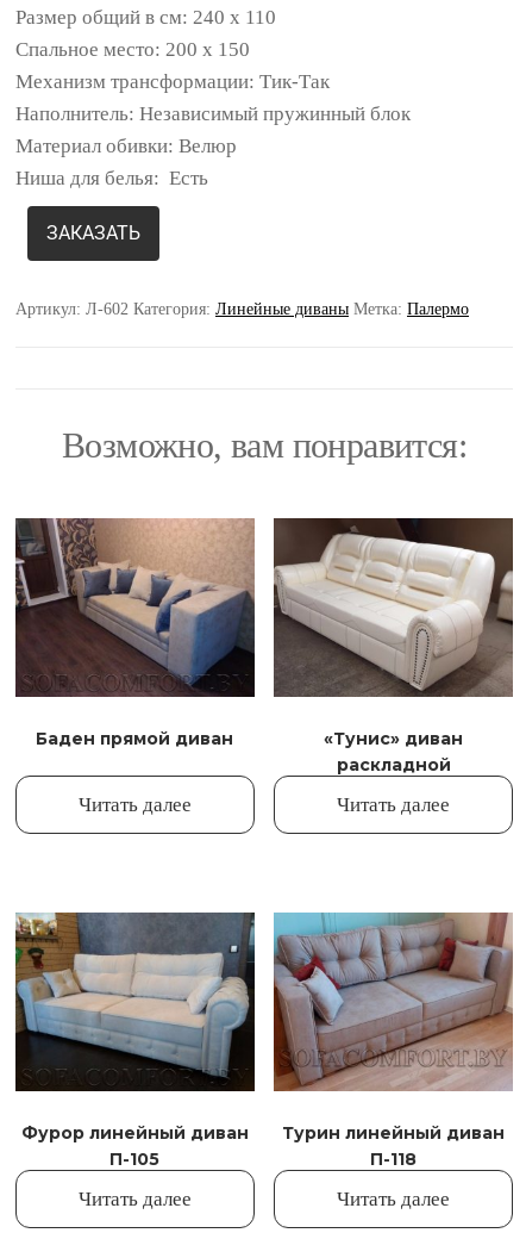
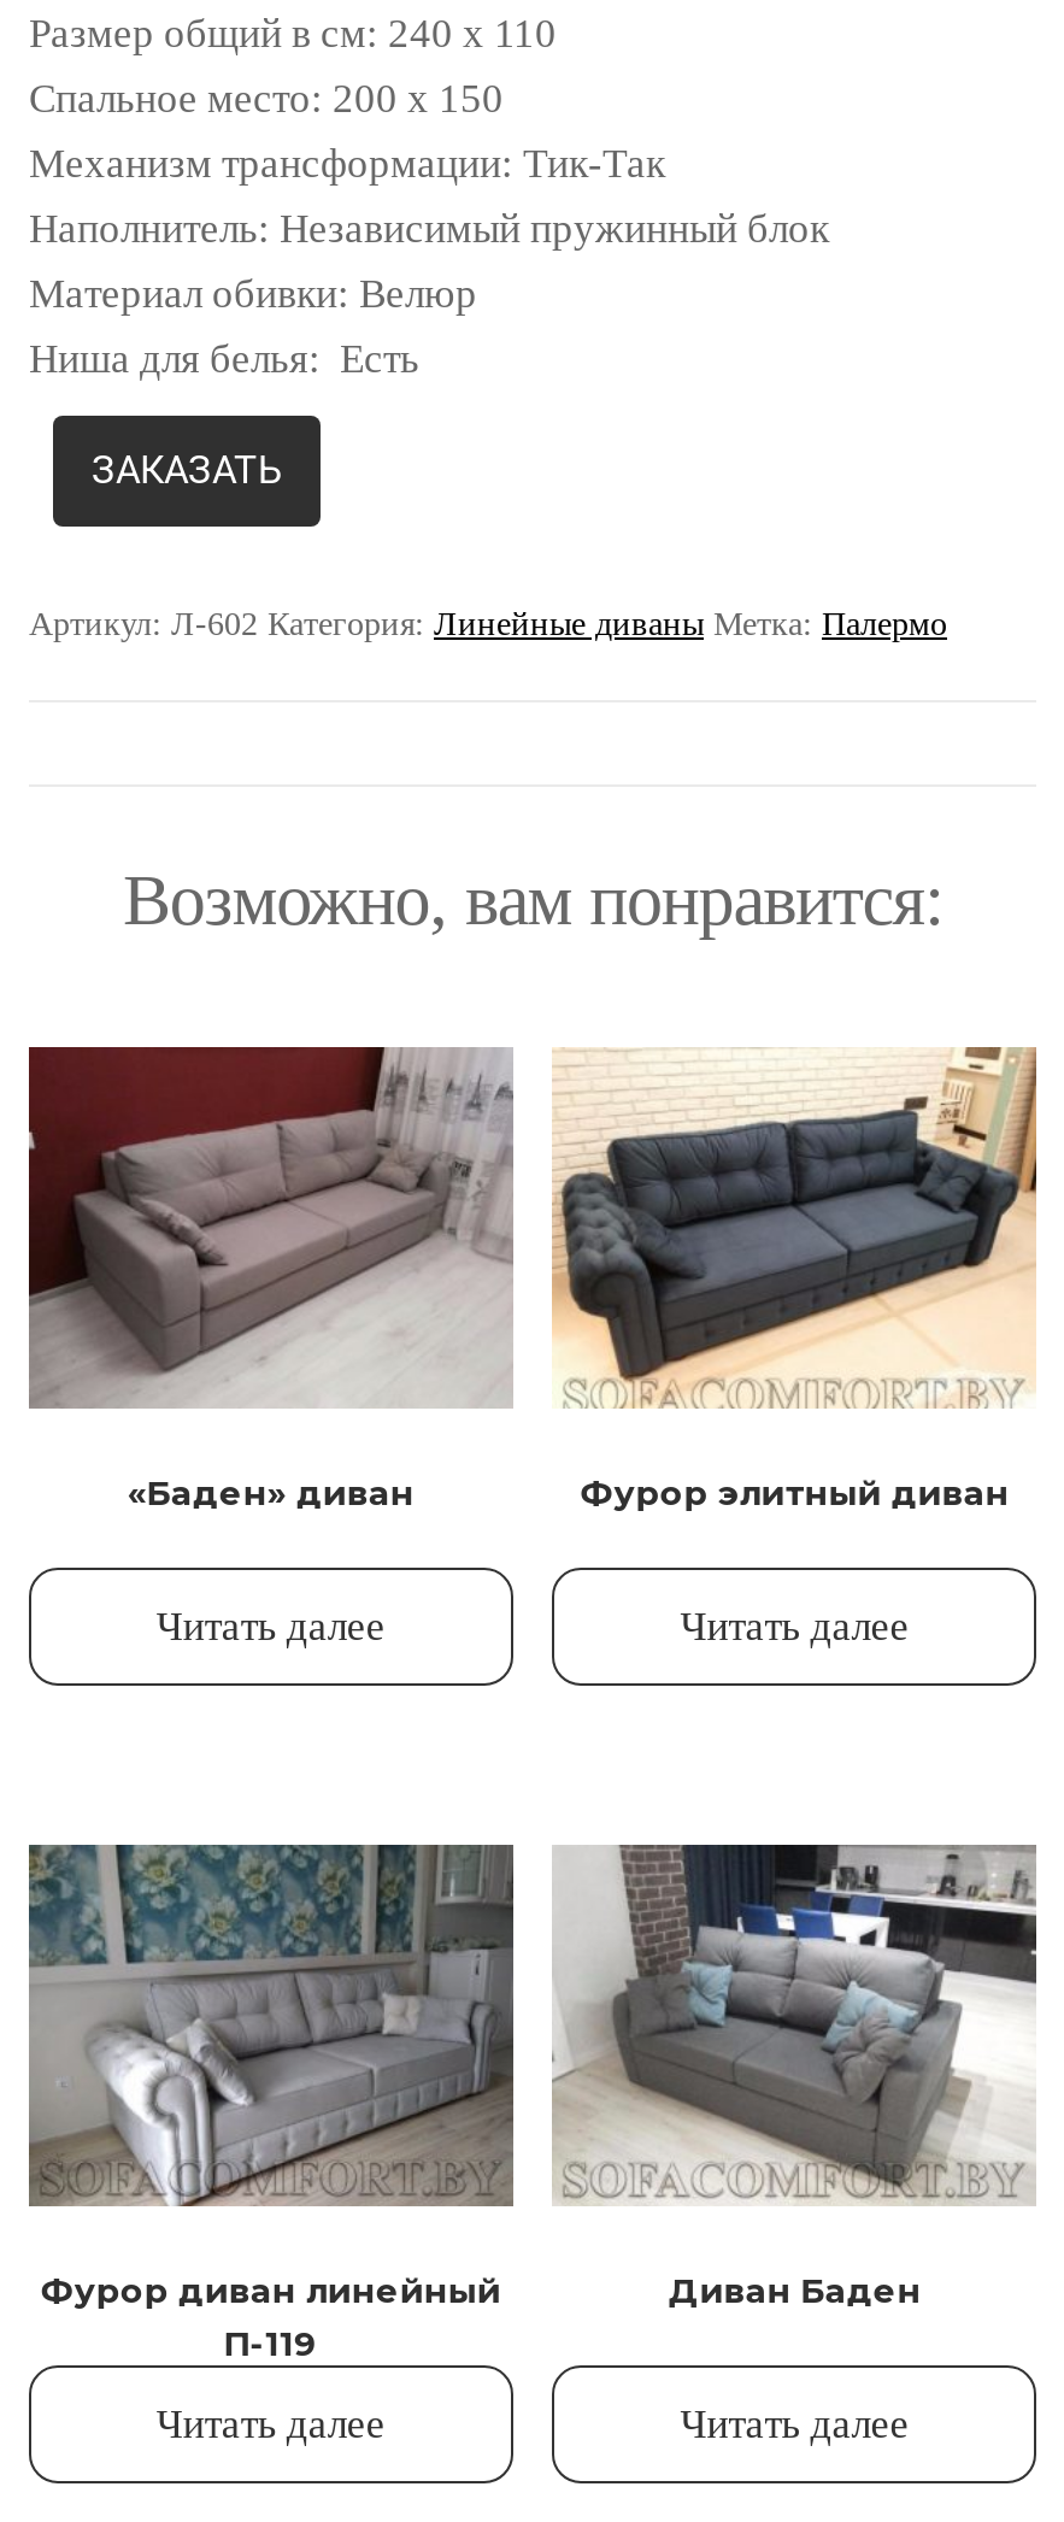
[14,518,256,750] [image] | Баден прямой диван -> [27,1045,513,1516] [image] | «Баден» диван
[273,517,514,776] [image] | «Тунис» диван | раскладной -> [552,1047,1039,1516] [image] | Фурор элитный диван
[15,913,256,1170] [image] | Фурор линейный диван | П-105 -> [27,1842,516,2366] [image] | Фурор диван линейный | П-119
[273,911,514,1170] [image] | Турин линейный диван | П-118 -> [552,1842,1036,2313] [image] | Диван Баден

